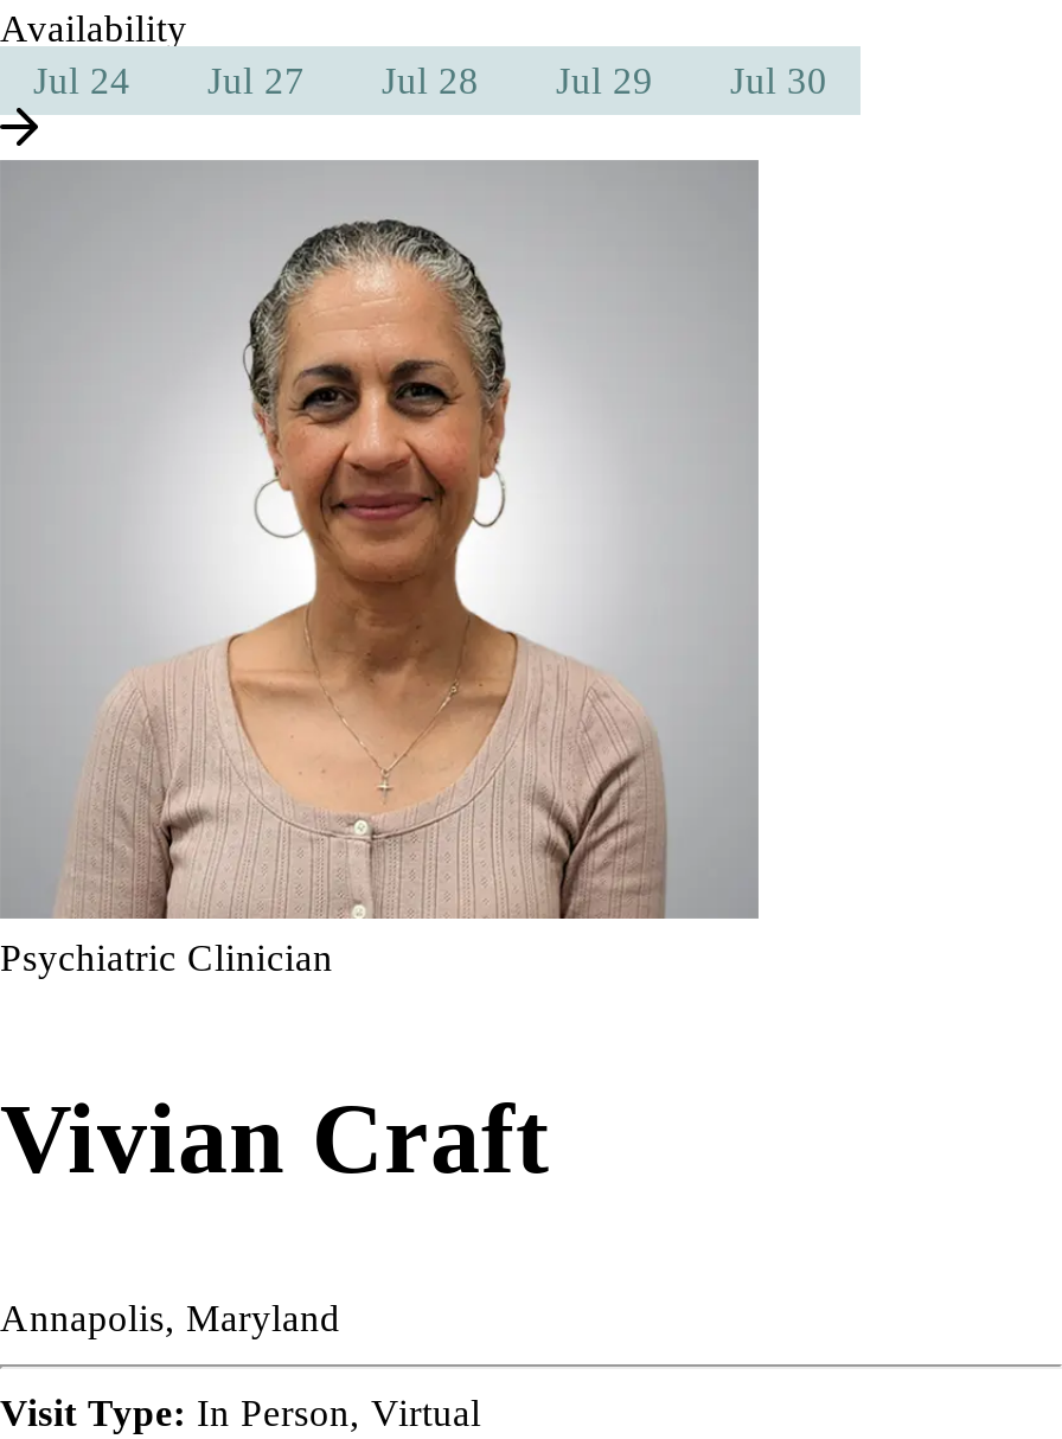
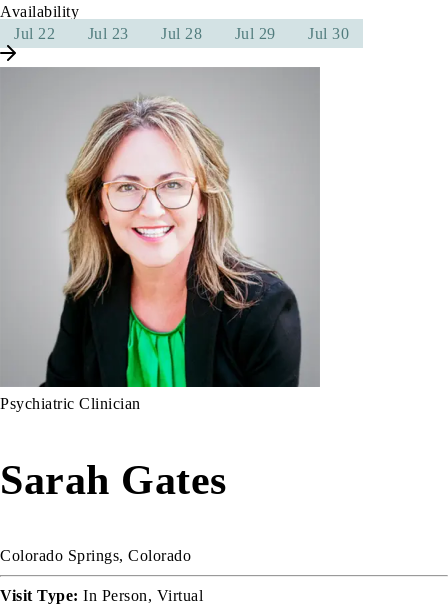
[33,60,141,100] Jul 24 -> [14,25,59,42] Jul 22
[207,60,315,100] Jul 27 -> [87,25,133,42] Jul 23
[59,218,714,920] [image] -> [38,93,302,388] [image]
[0,1084,550,1193] Vivian Craft -> [0,457,226,503] Sarah Gates
[0,1297,340,1337] Annapolis, Maryland -> [0,547,191,564] Colorado Springs, Colorado

